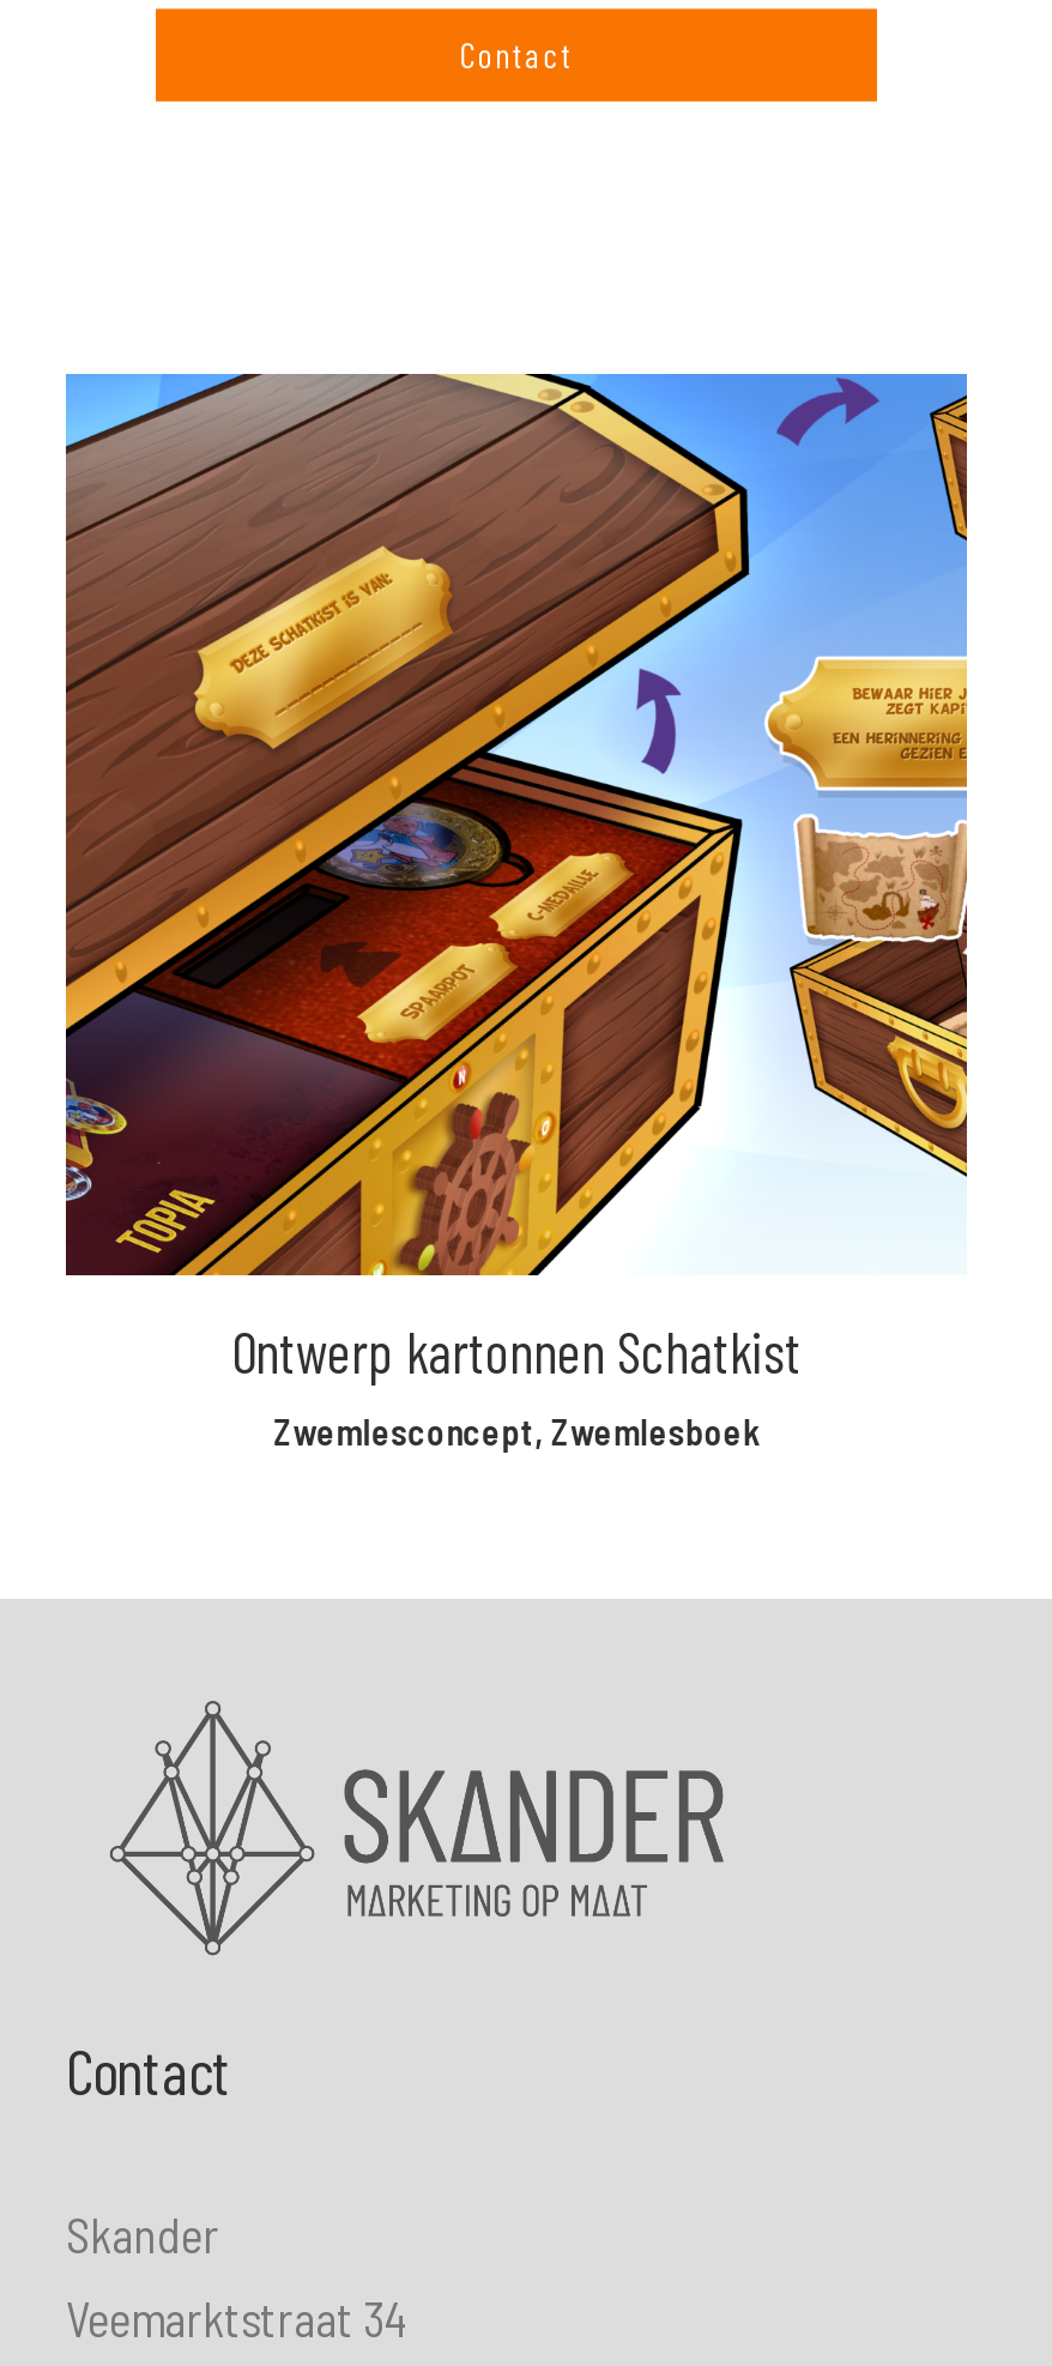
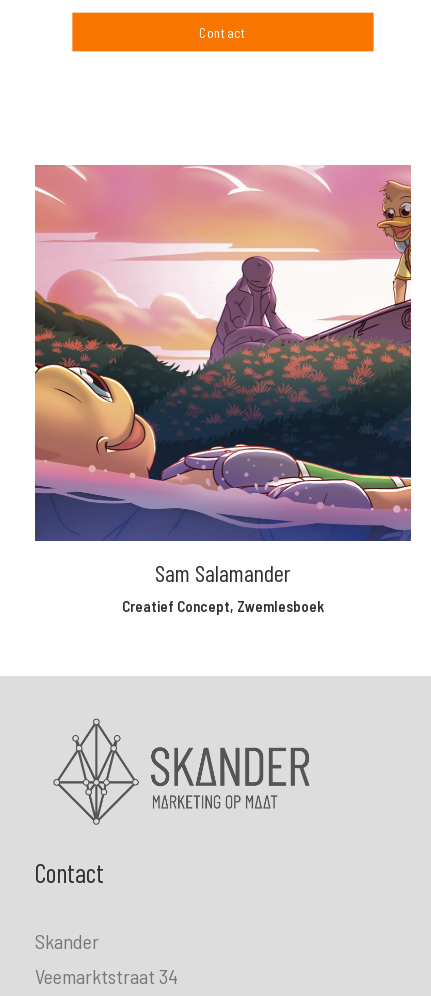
[64,372,969,1453] [image] | Ontwerp kartonnen Schatkist | Zwemlesconcept, Zwemlesboek -> [34,164,412,615] [image] | Sam Salamander | Creatief Concept, Zwemlesboek

